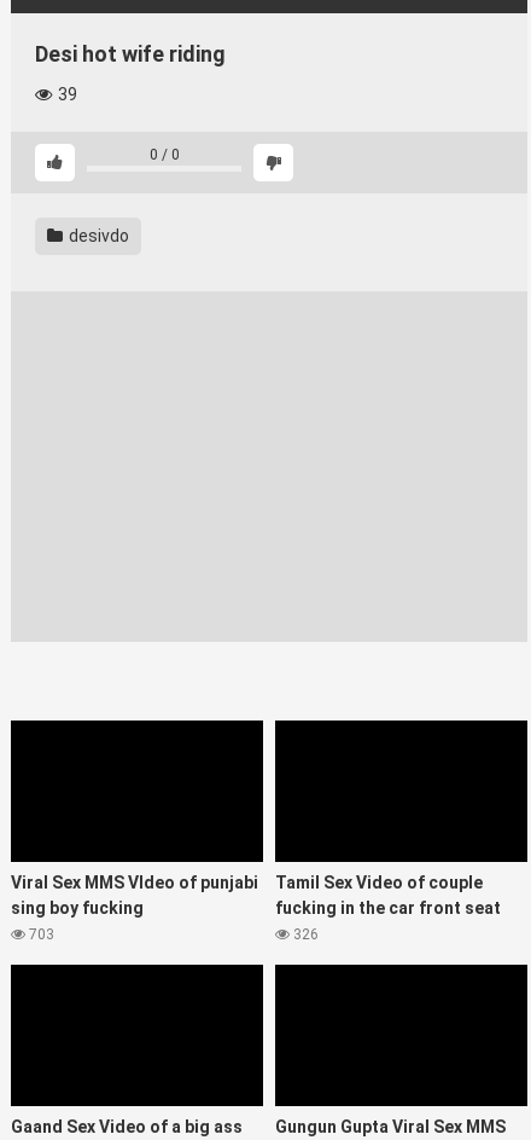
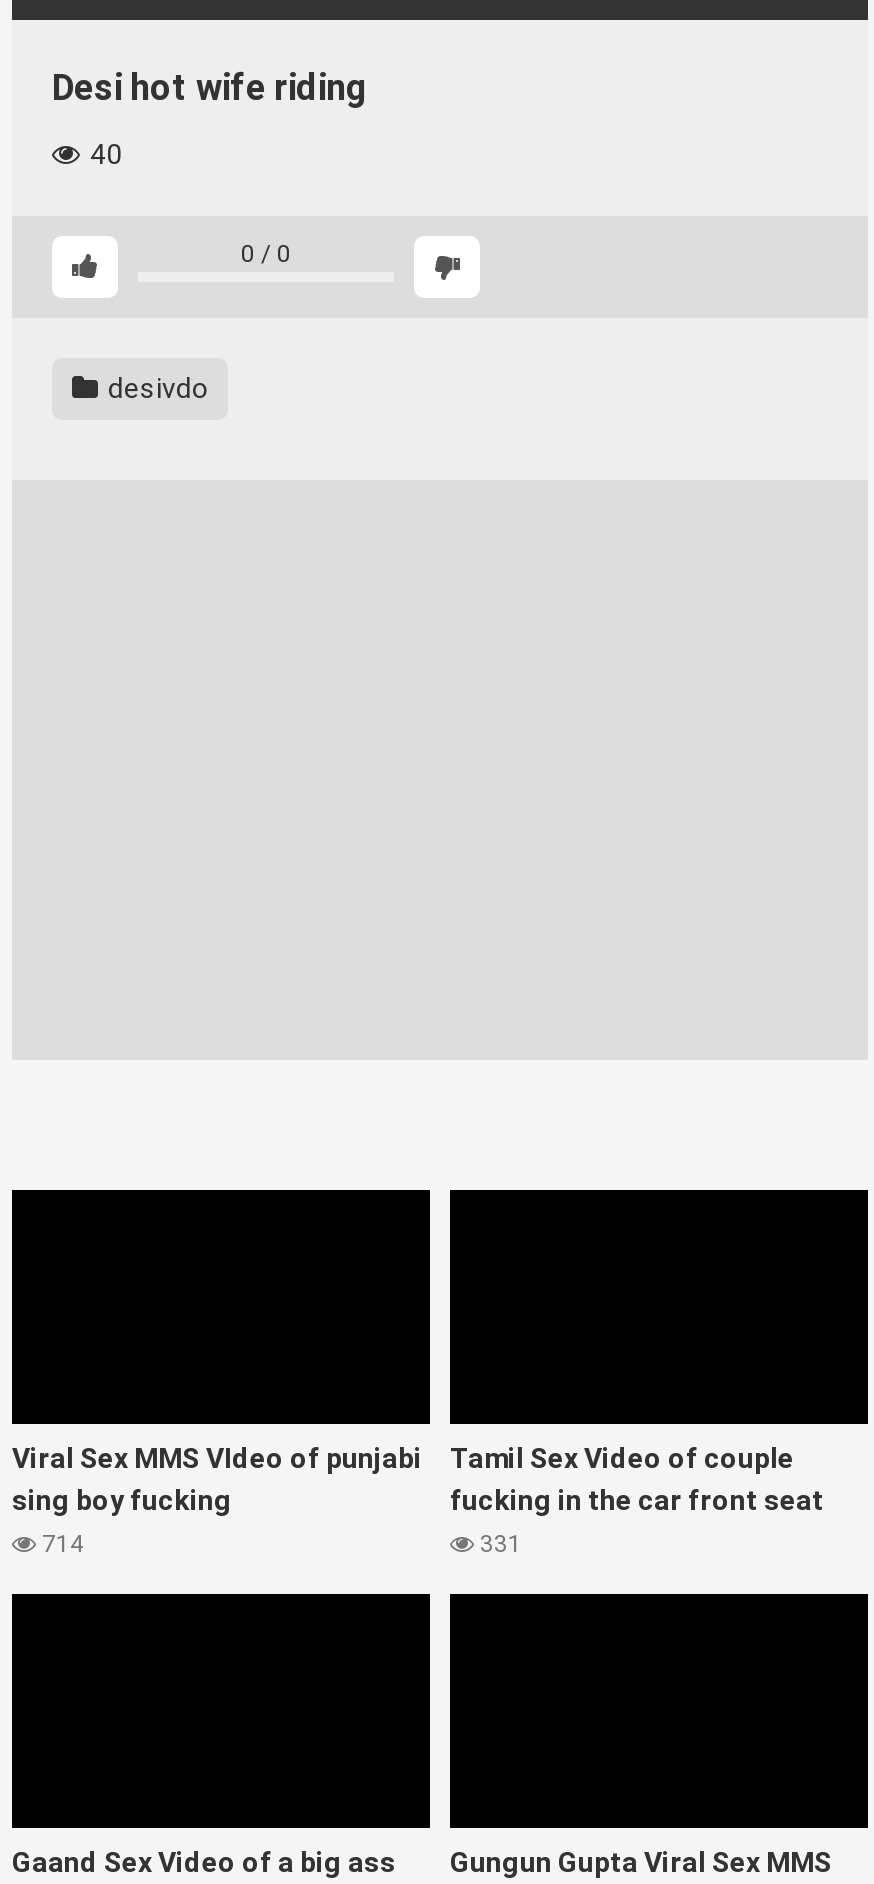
[54,84,77,104] 39 -> [84,138,122,170] 40
[25,926,54,943] 703 -> [36,1531,84,1559] 714
[290,926,319,943] 326 -> [474,1531,522,1559] 331

